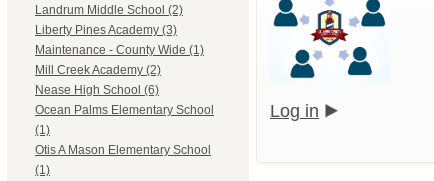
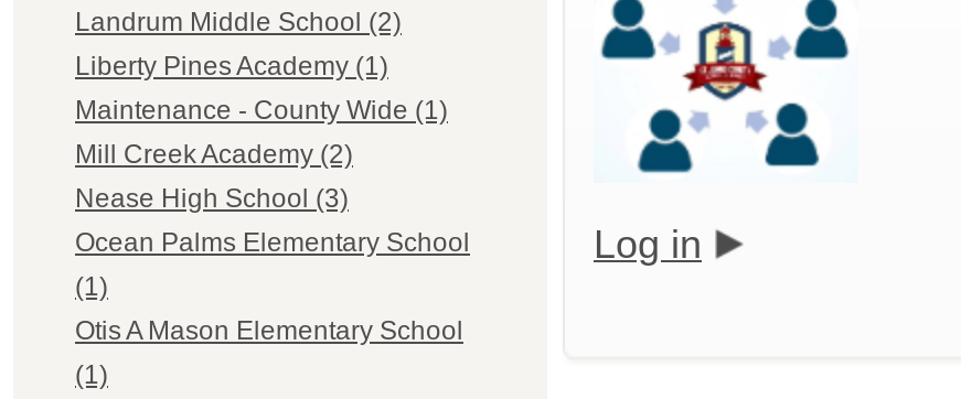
[35,23,177,37] Liberty Pines Academy (3) -> [75,51,388,82] Liberty Pines Academy (1)
[35,83,159,97] Nease High School (6) -> [75,184,349,214] Nease High School (3)

